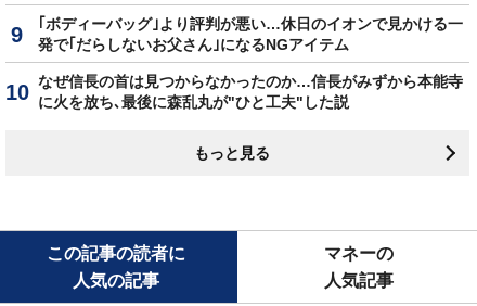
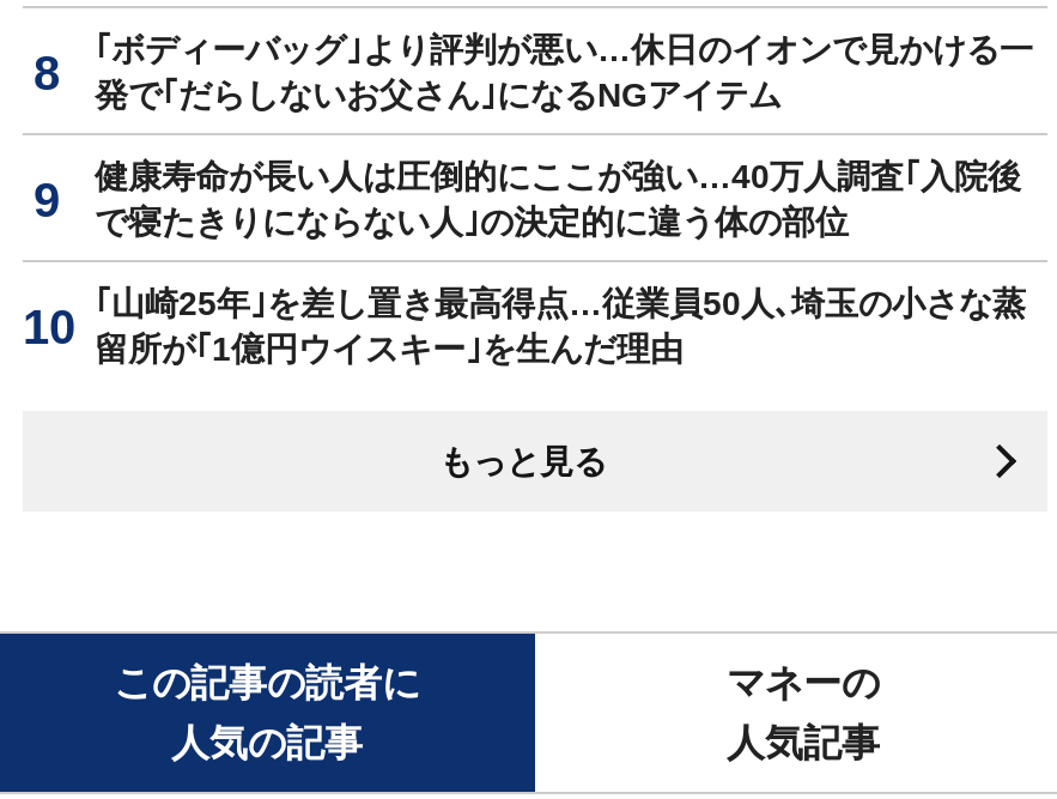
[38,72,463,110] なぜ信長の首は見つからなかったのか…信長がみずから本能寺 | に火を放ち､最後に森乱丸が"ひと工夫"した説 -> [95,156,1026,367] 健康寿命が長い人は圧倒的にここが強い…40万人調査｢入院後 | で寝たきりにならない人｣の決定的に違う体の部位 | ｢山崎25年｣を差し置き最高得点…従業員50人､埼玉の小さな蒸 | 留所が｢1億円ウイスキー｣を生んだ理由

